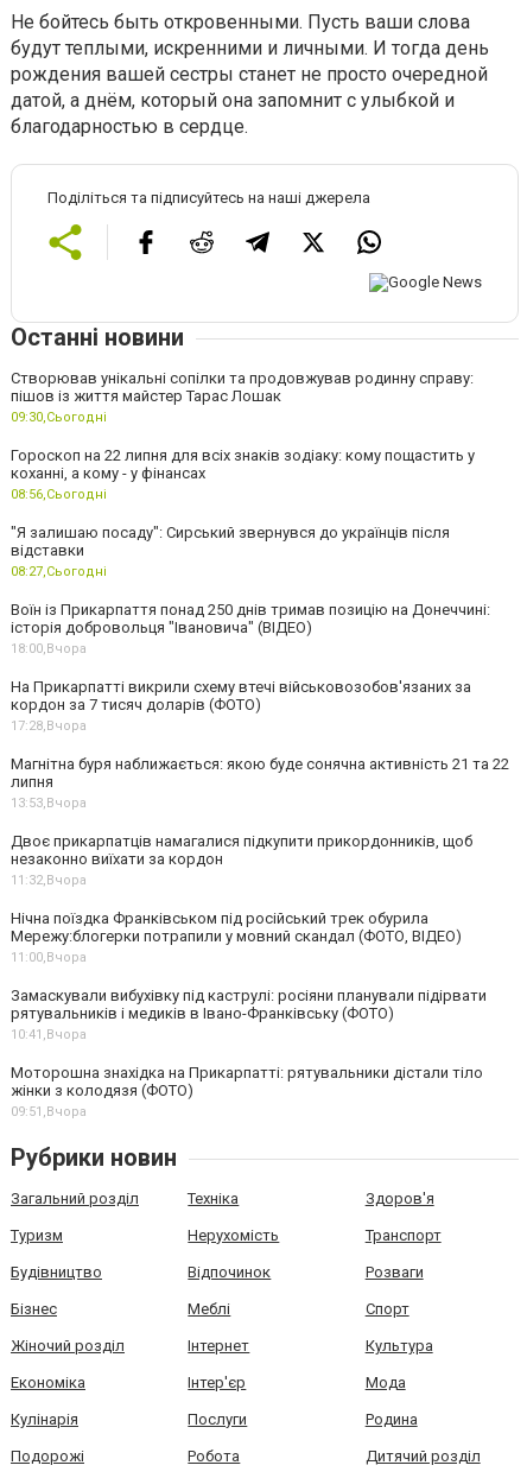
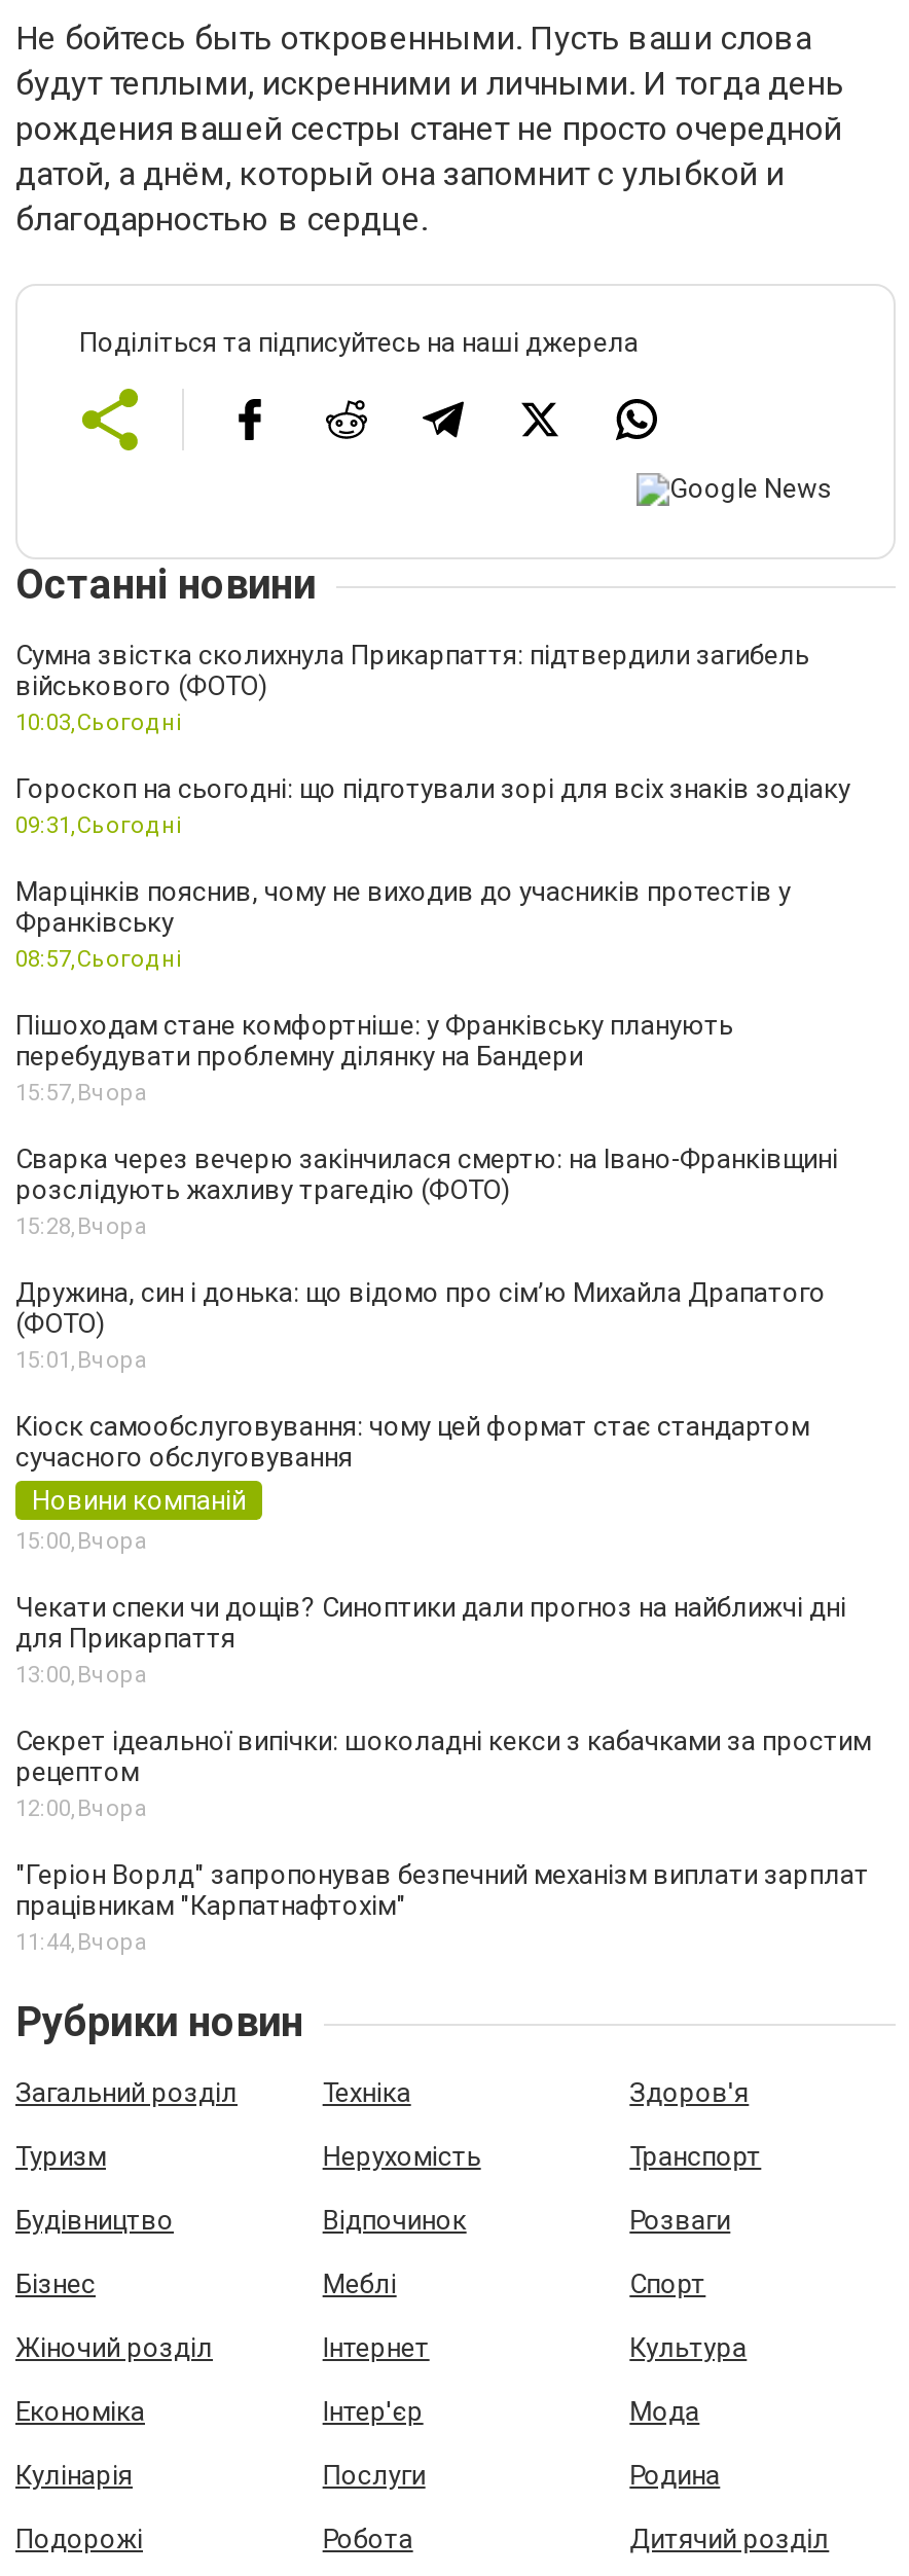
[11,369,474,425] Створював унікальні сопілки та продовжував родинну справу: | пішов із життя майстер Тарас Лошак | 09:30,Сьогодні -> [15,639,809,736] Сумна звістка сколихнула Прикарпаття: підтвердили загибель | військового (ФОТО) | 10:03,Сьогодні
[11,446,475,502] Гороскоп на 22 липня для всіх знаків зодіаку: кому пощастить у | коханні, а кому - у фінансах | 08:56,Сьогодні -> [15,773,850,839] Гороскоп на сьогодні: що підготували зорі для всіх знаків зодіаку | 09:31, Сьогодні
[11,523,450,579] "Я залишаю посаду": Сирський звернувся до українців після | відставки | 08:27,Сьогодні -> [15,876,791,972] Марцінків пояснив, чому не виходив до учасників протестів у | Франківську | 08:57,Сьогодні
[11,600,490,656] Воїн із Прикарпаття понад 250 днів тримав позицію на Донеччині: | історія добровольця "Івановича" (ВІДЕО) | 18:00, Вчора -> [15,1009,733,1106] Пішоходам стане комфортніше: у Франківську планують | перебудувати проблемну ділянку на Бандери | 15:57, Вчора
[11,678,471,733] На Прикарпатті викрили схему втечі військовозобов'язаних за | кордон за 7 тисяч доларів (ФОТО) | 17:28, Вчора -> [15,1143,838,1240] Сварка через вечерю закінчилася смертю: на Івано-Франківщині | розслідують жахливу трагедію (ФОТО) | 15:28, Вчора
[11,755,509,811] Магнітна буря наближається: якою буде сонячна активність 21 та 22 | липня | 13:53, Вчора -> [15,1277,826,1373] Дружина, син і донька: що відомо про сім’ю Михайла Драпатого | (ФОТО) | 15:01, Вчора
[11,832,472,888] Двоє прикарпатців намагалися підкупити прикордонників, щоб | незаконно виїхати за кордон | 11:32,Вчора -> [15,1410,809,1554] Кіоск самообслуговування: чому цей формат стає стандартом | сучасного обслуговування | Новини компаній | 15:00, Вчора
[11,909,462,965] Нічна поїздка Франківськом під російський трек обурила | Мережу:блогерки потрапили у мовний скандал (ФОТО, ВІДЕО) | 11:00, Вчора -> [15,1591,846,1688] Чекати спеки чи дощів? Синоптики дали прогноз на найближчі дні | для Прикарпаття | 13:00, Вчора
[11,986,487,1042] Замаскували вибухівку під каструлі: росіяни планували підірвати | рятувальників і медиків в Івано-Франківську (ФОТО) | 10:41, Вчора -> [15,1725,871,1822] Секрет ідеальної випічки: шоколадні кекси з кабачками за простим | рецептом | 12:00, Вчора
[11,1063,483,1119] Моторошна знахідка на Прикарпатті: рятувальники дістали тіло | жінки з колодязя (ФОТО) | 09:51, Вчора -> [15,1859,869,1955] "Геріон Ворлд" запропонував безпечний механізм виплати зарплат | працівникам "Карпатнафтохім" | 11:44, Вчора

